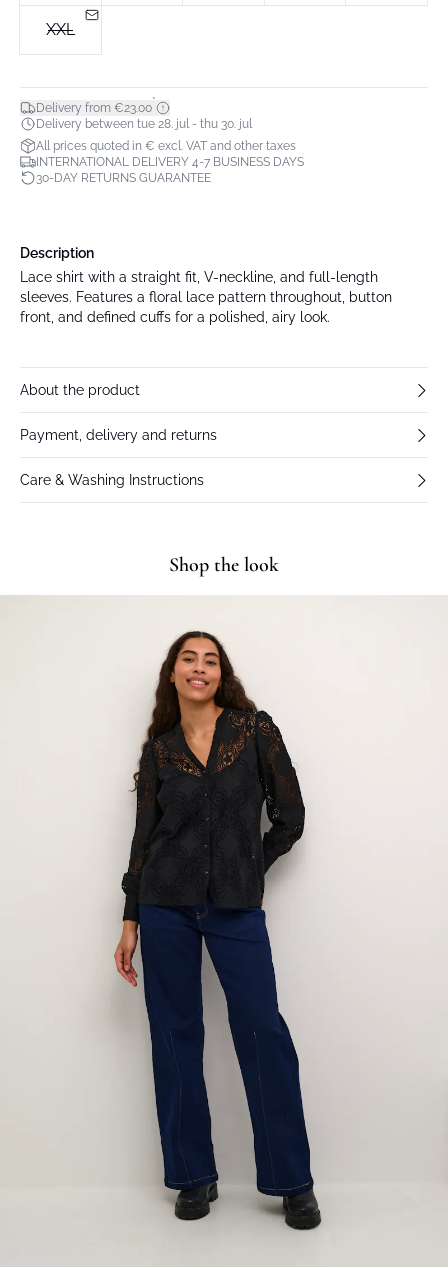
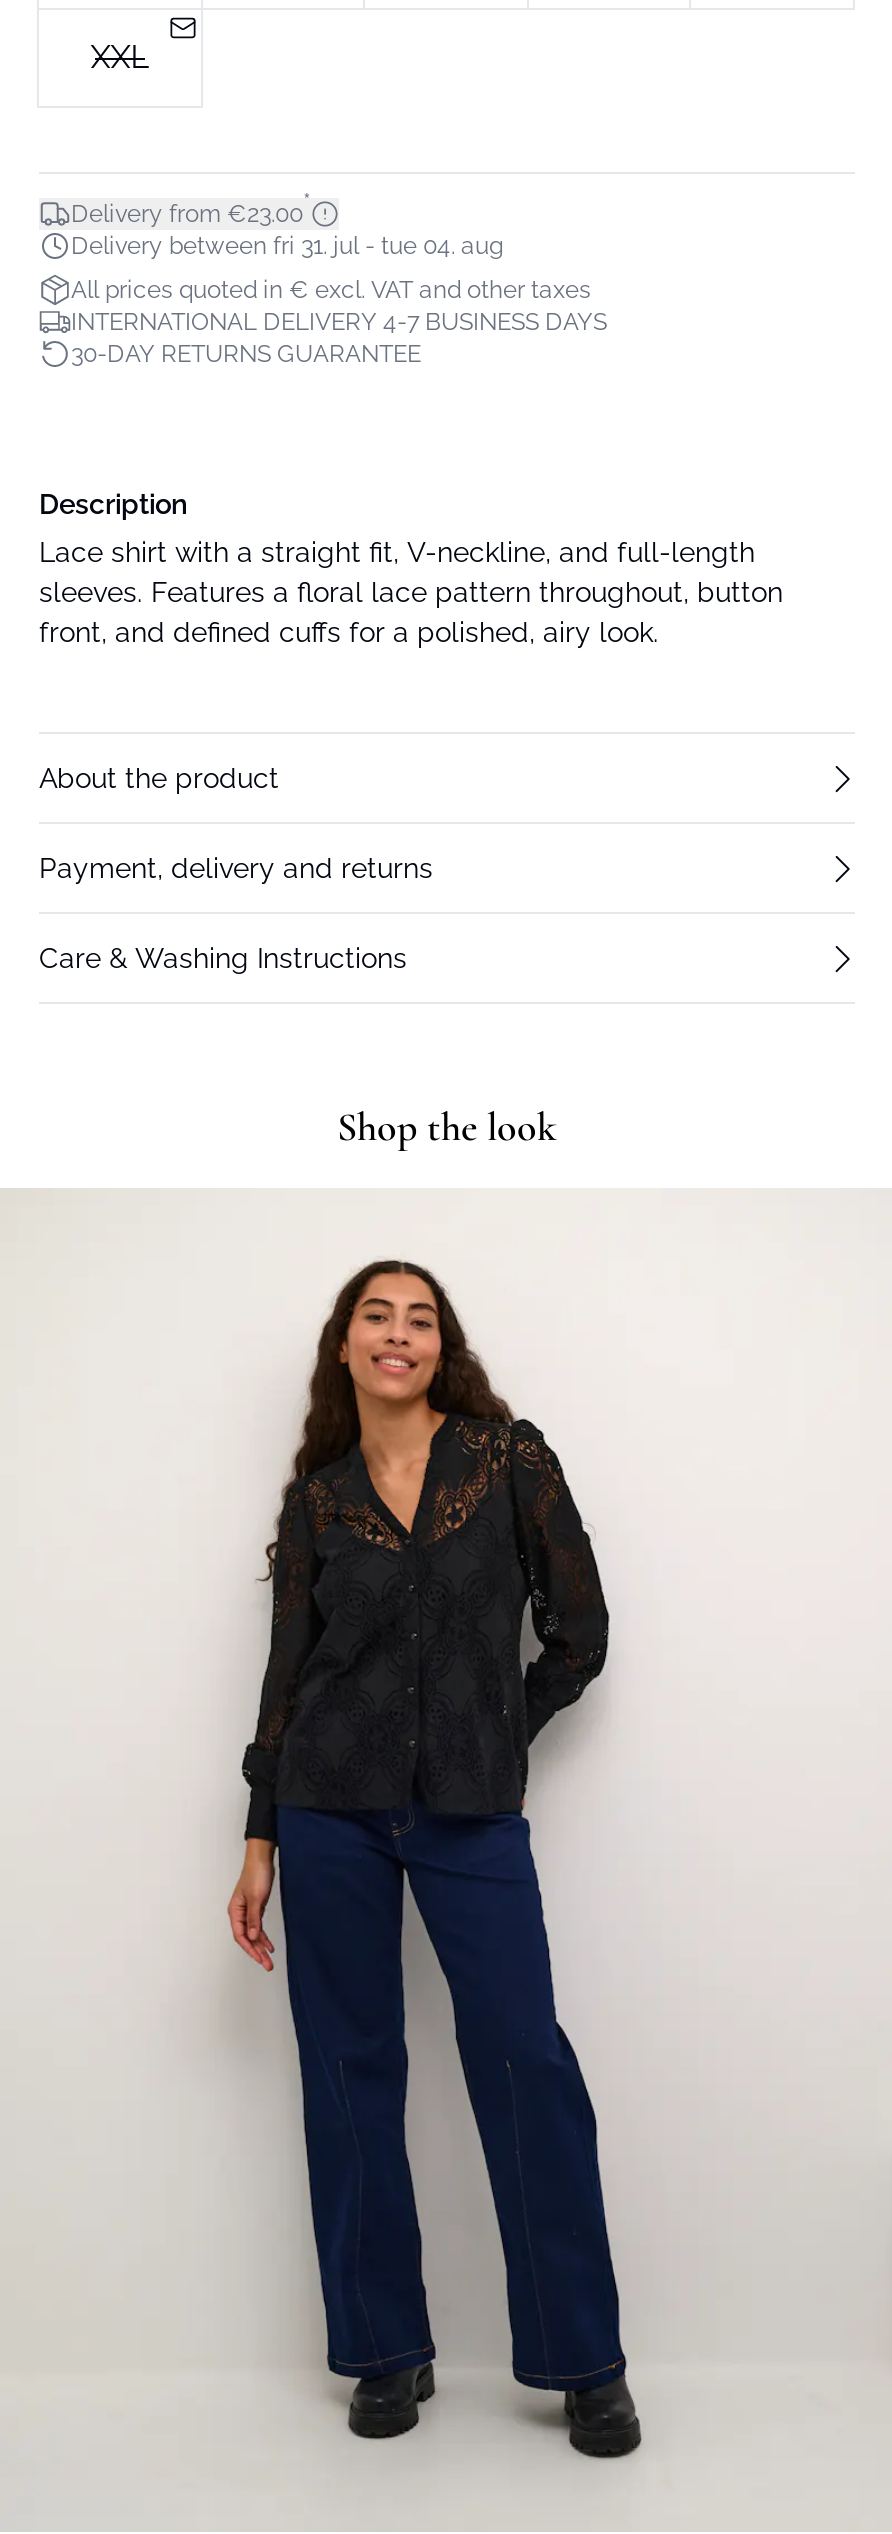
[36,117,252,131] Delivery between tue 28. jul - thu 30. jul -> [71,232,503,260] Delivery between fri 31. jul - tue 04. aug

